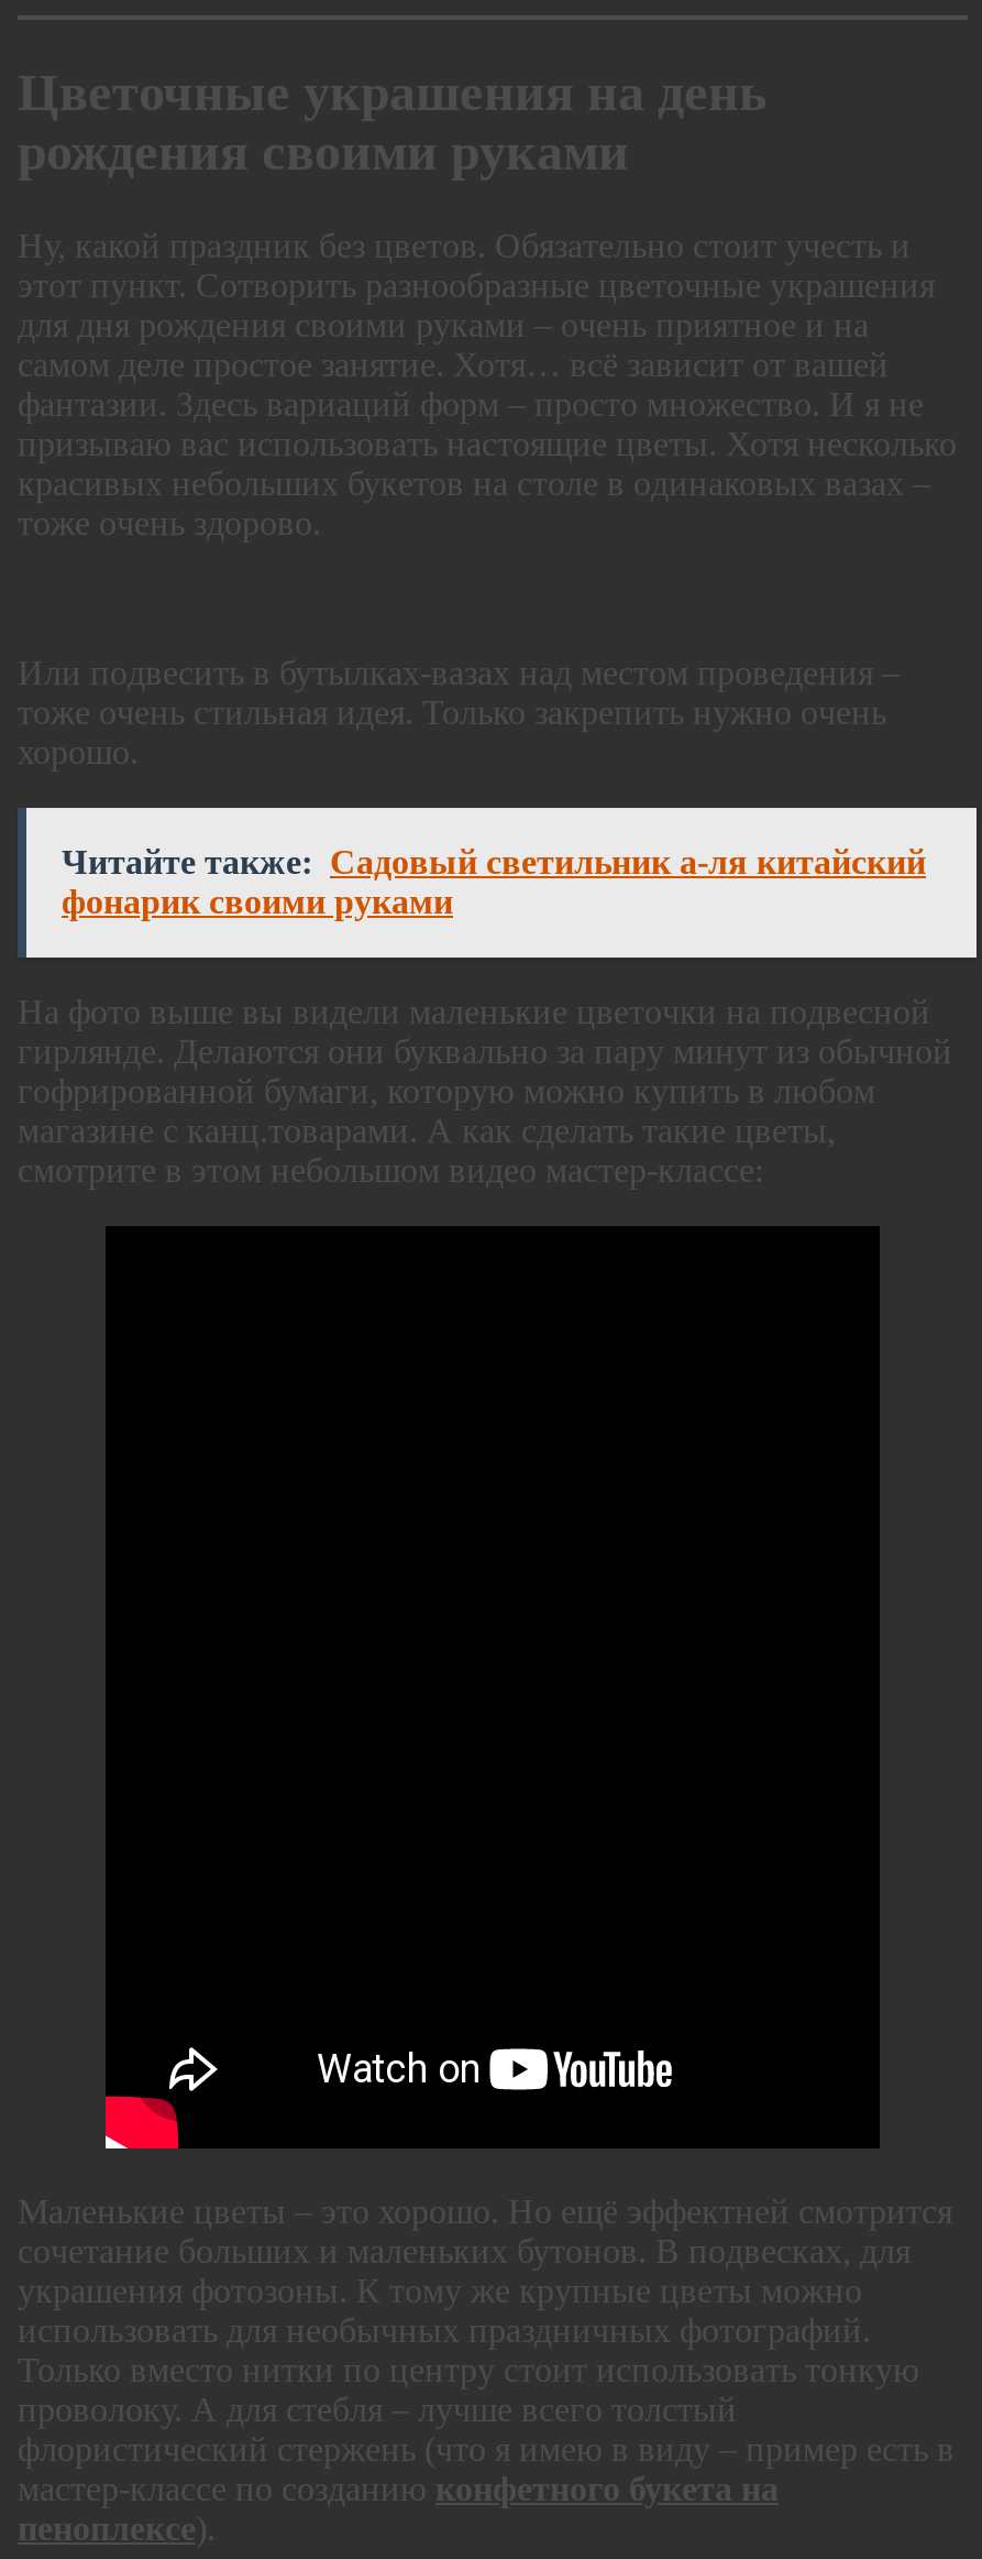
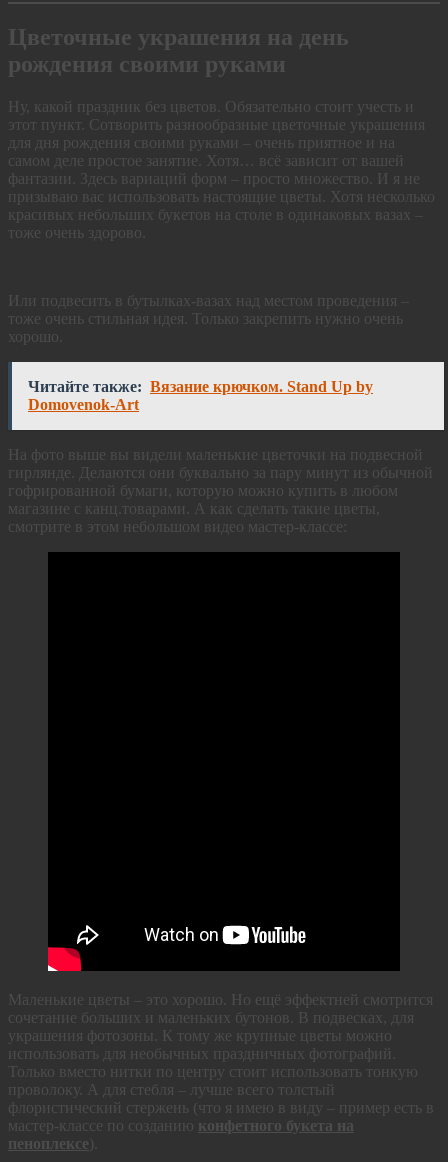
[62,844,926,921] Читайте также: Садовый светильник а-ля китайский | фонарик своими руками -> [28,378,373,413] Читайте также: Вязание крючком. Stand Up by | Domovenok-Art

